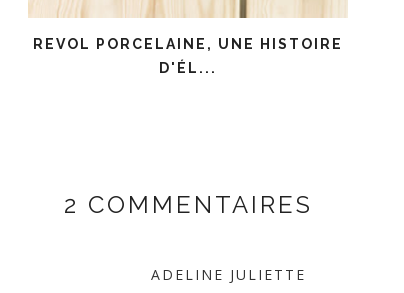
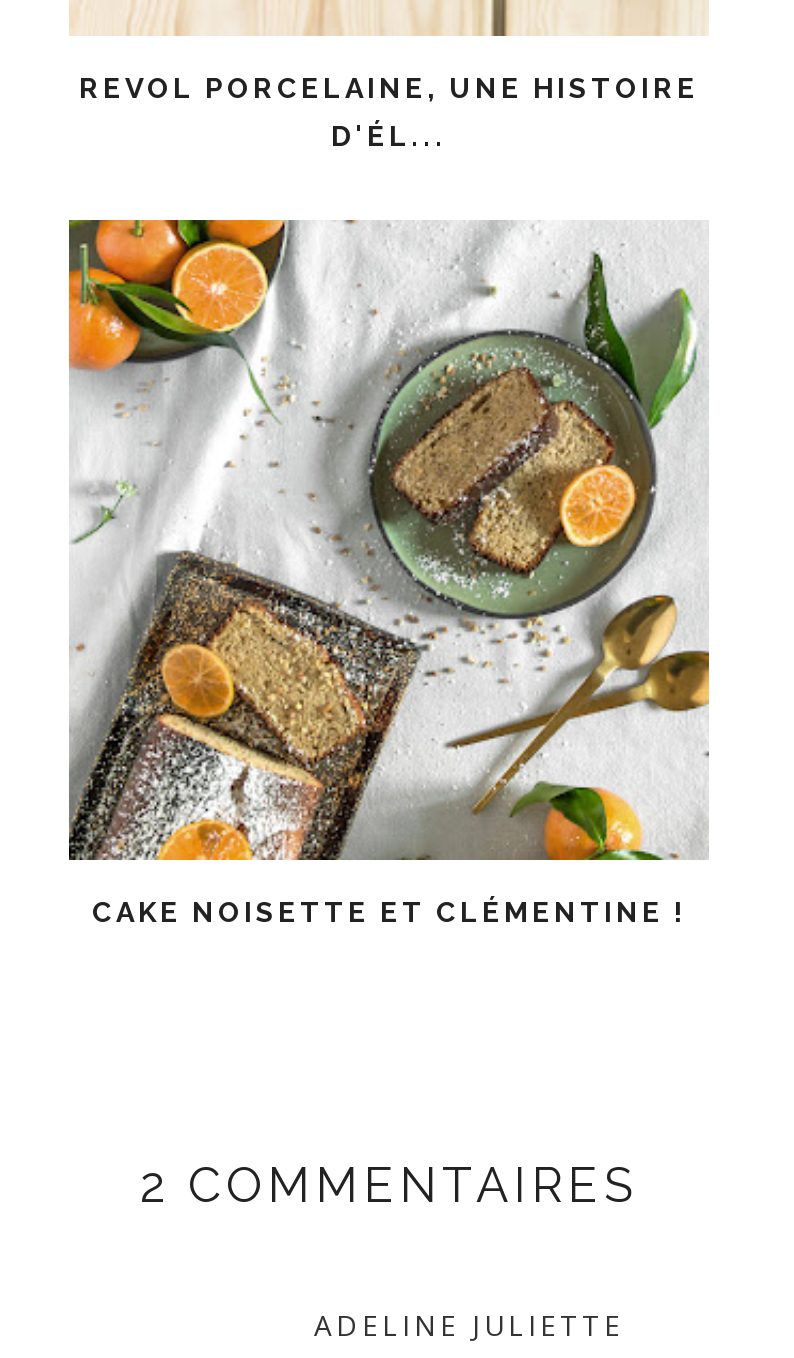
none -> [67,218,711,927] [image] | CAKE NOISETTE ET CLÉMENTINE !

